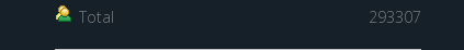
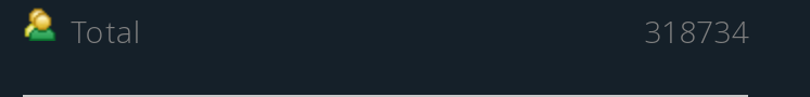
[369,6,421,27] 293307 -> [644,10,749,51] 318734

